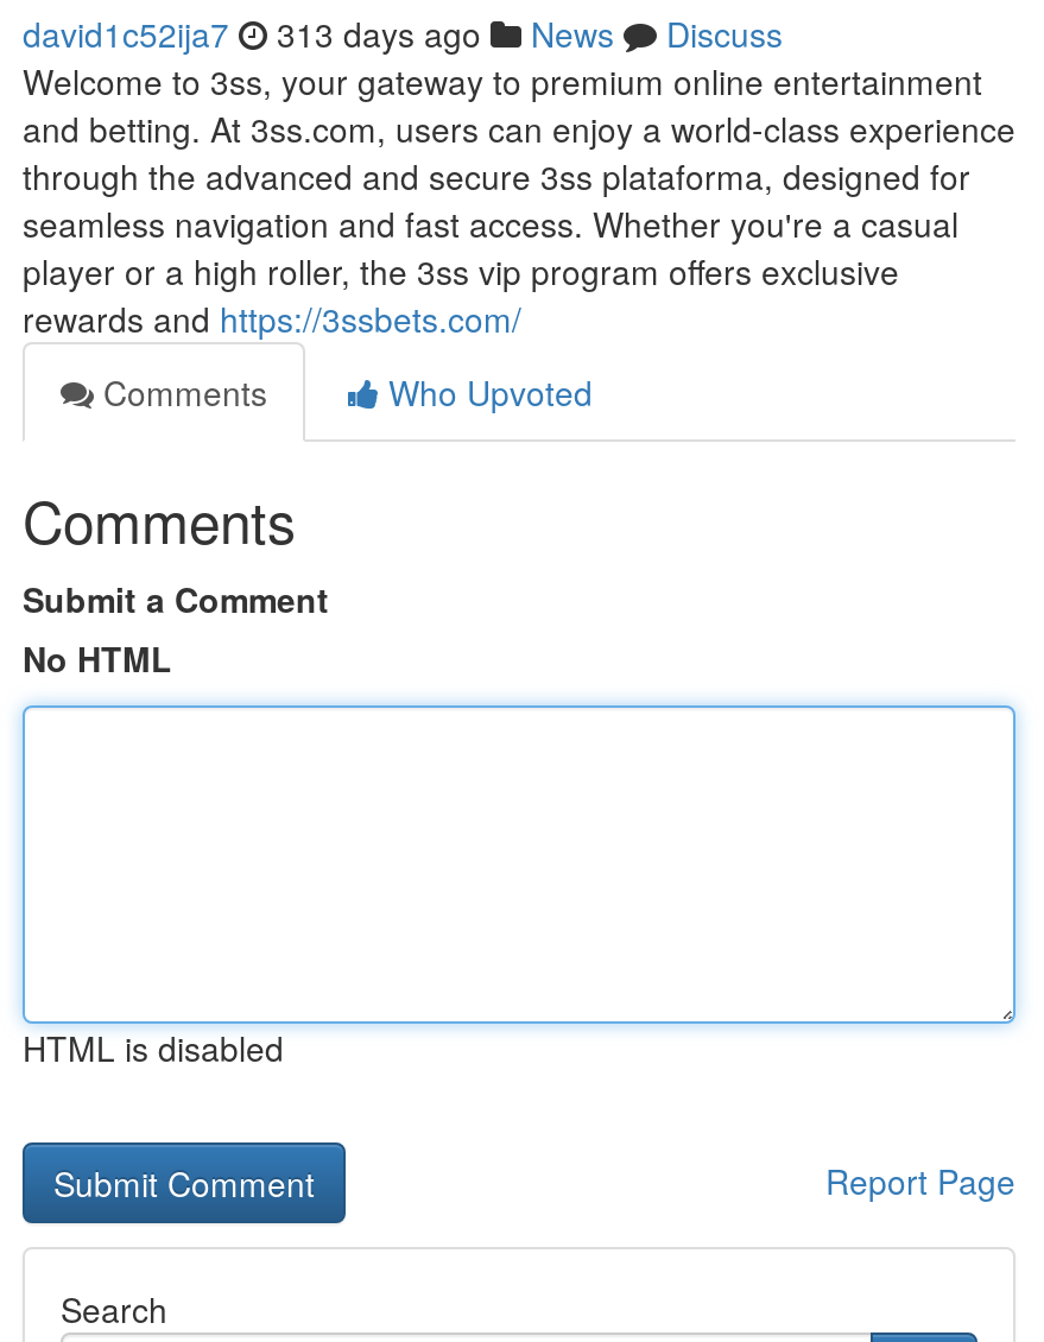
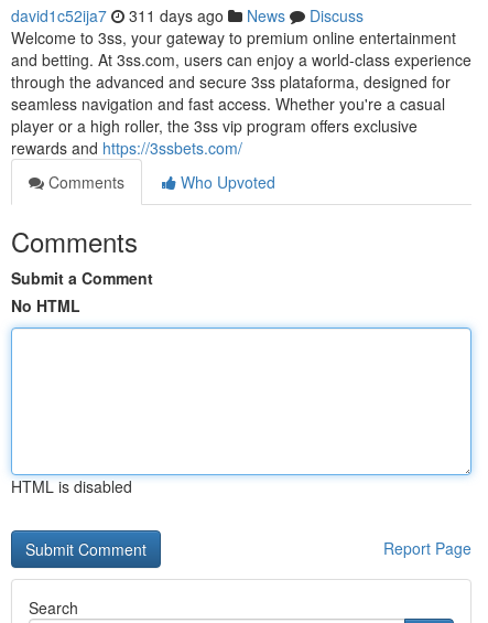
[23,10,783,57] david1c52ija7 313 days ago News Discuss -> [11,4,364,26] david1c52ija7 311 days ago News Discuss

